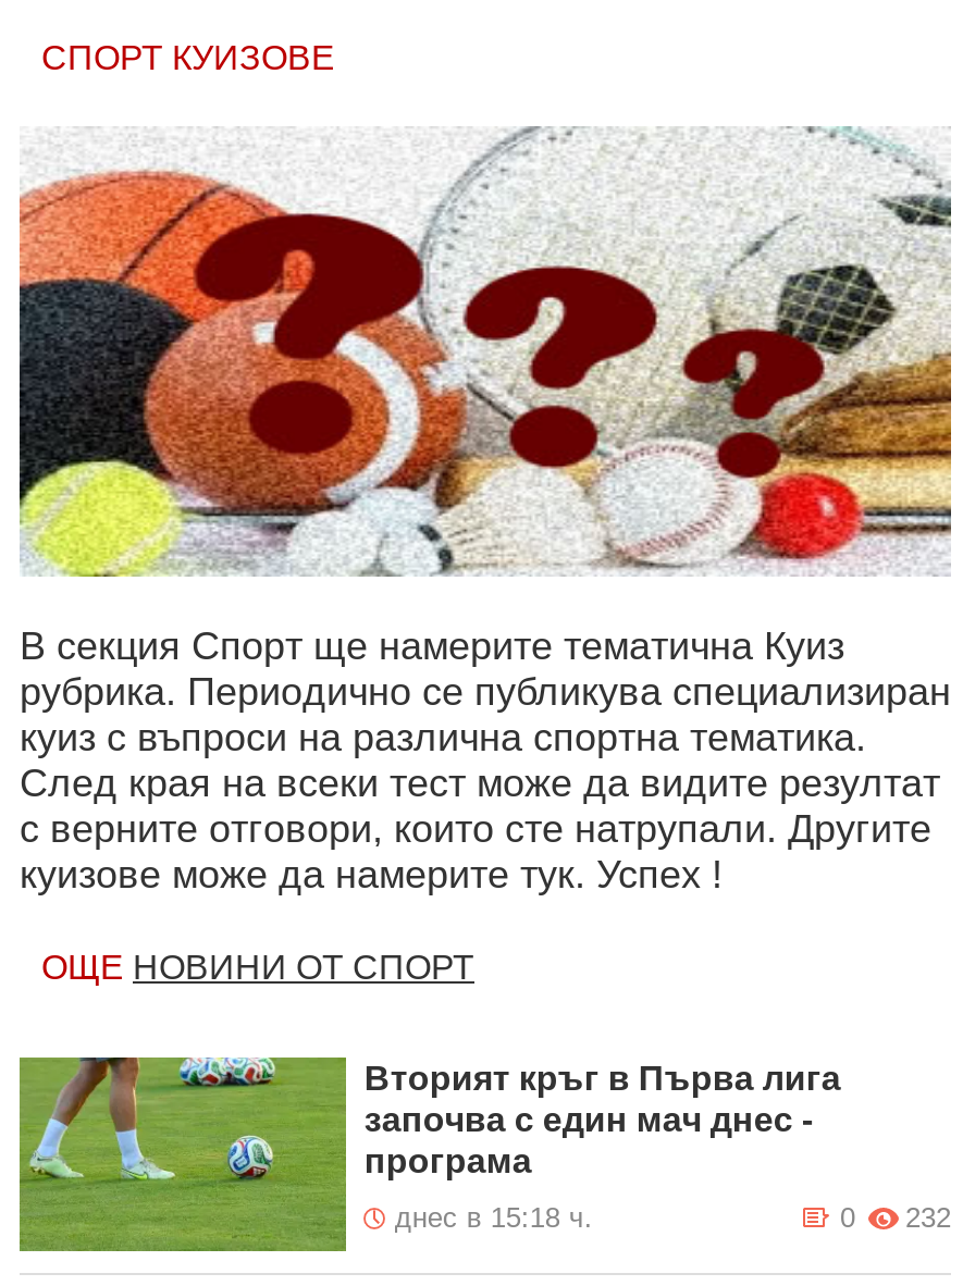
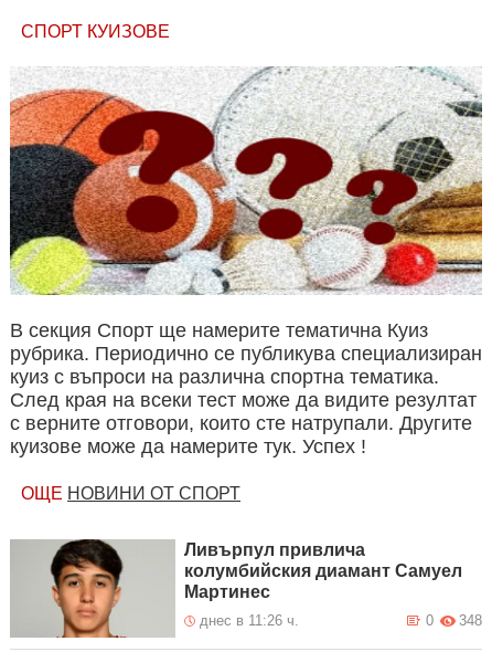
[20,1055,841,1253] [image] | Вторият кръг в Първа лига | започва с един мач днес - | програма -> [11,538,463,639] [image] | Ливърпул привлича | колумбийския диамант Самуел | Мартинес
[395,1202,951,1234] днес в 15:18 ч. | 232 -> [200,612,482,629] днес в 11:26 ч. | 348

